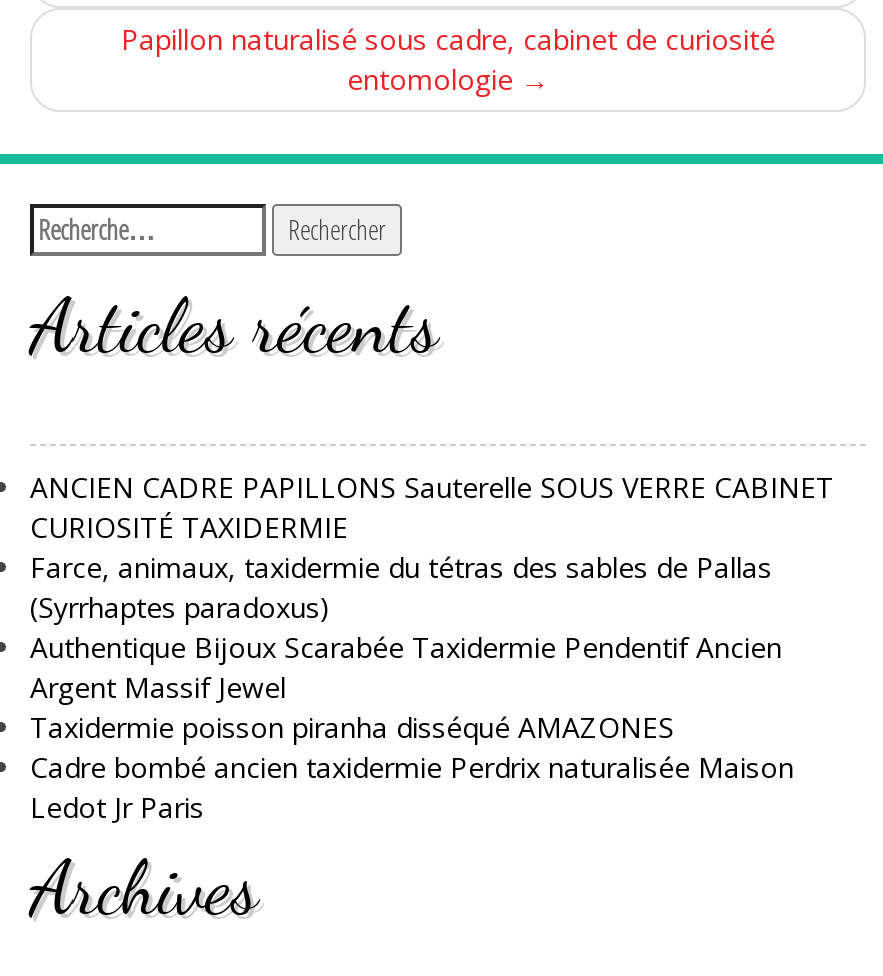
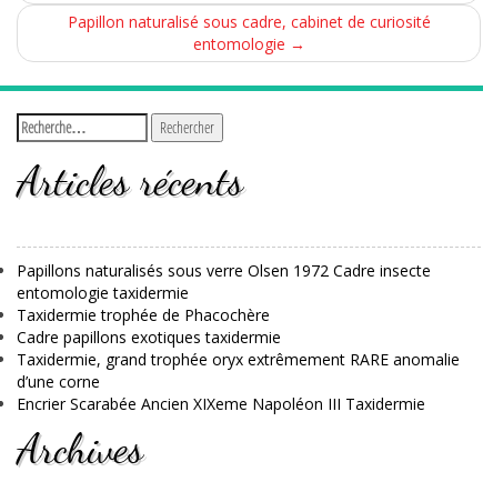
[30,467,834,825] ANCIEN CADRE PAPILLONS Sauterelle SOUS VERRE CABINET | CURIOSITÉ TAXIDERMIE | Farce, animaux, taxidermie du tétras des sables de Pallas | (Syrrhaptes paradoxus) | Authentique Bijoux Scarabée Taxidermie Pendentif Ancien | Argent Massif Jewel | Taxidermie poisson piranha disséqué AMAZONES | Cadre bombé ancien taxidermie Perdrix naturalisée Maison | Ledot Jr Paris -> [17,260,460,414] Papillons naturalisés sous verre Olsen 1972 Cadre insecte | entomologie taxidermie | Taxidermie trophée de Phacochère | Cadre papillons exotiques taxidermie | Taxidermie, grand trophée oryx extrêmement RARE anomalie | d’une corne | Encrier Scarabée Ancien XIXeme Napoléon III Taxidermie

